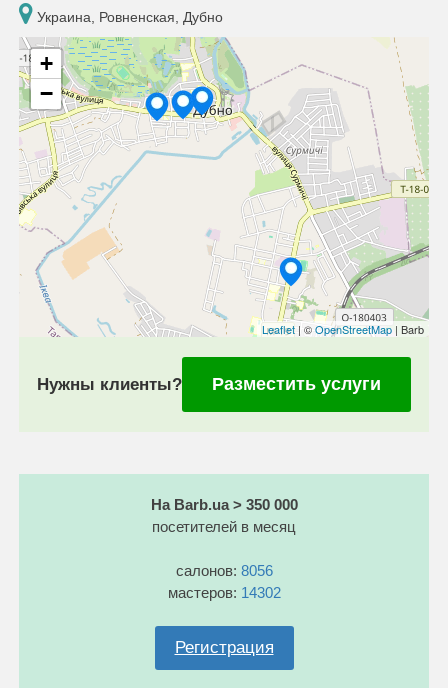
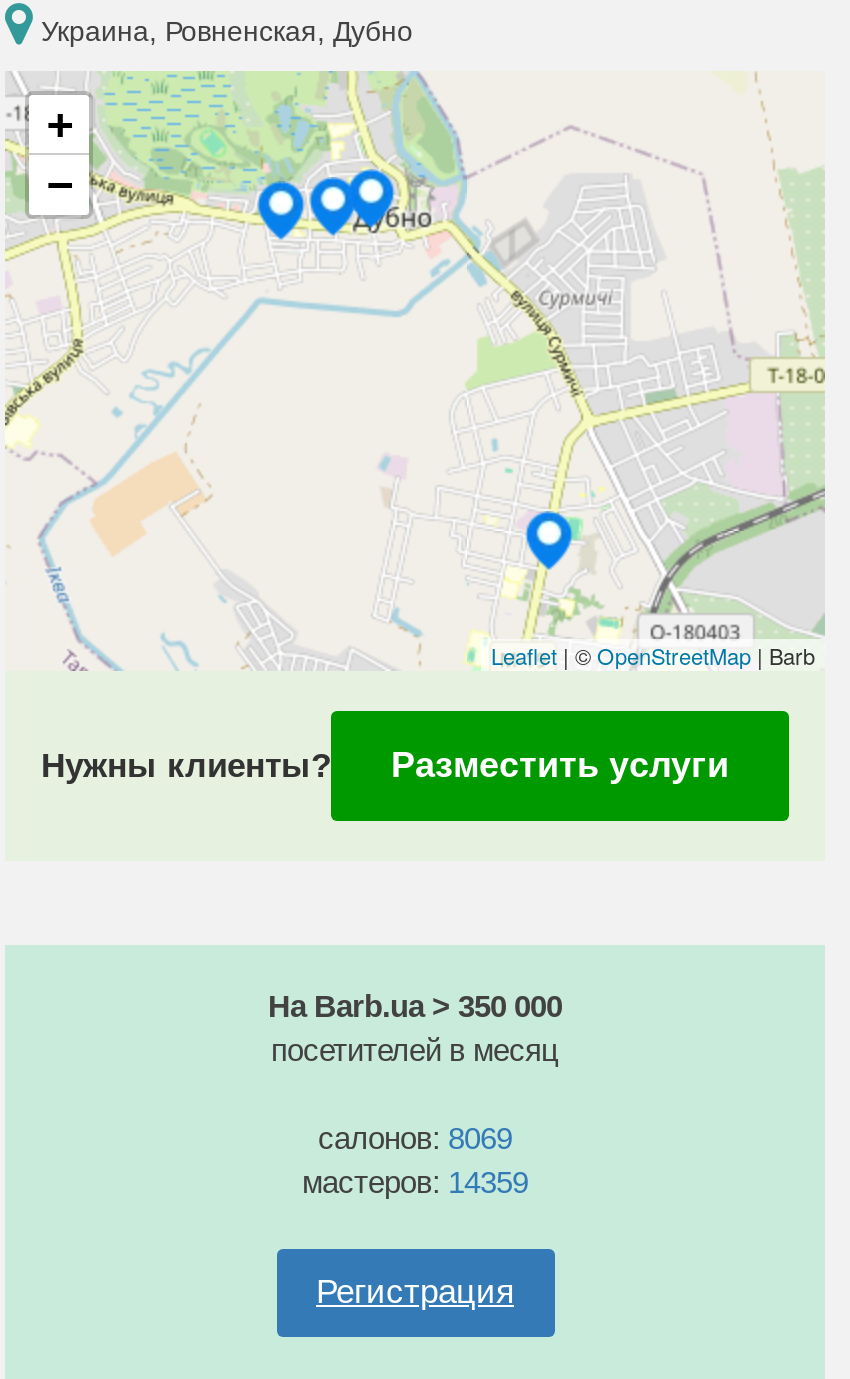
[175,562,272,579] салонов: 8056 -> [318,1121,512,1155] салонов: 8069
[167,584,280,601] мастеров: 14302 -> [302,1165,528,1199] мастеров: 14359

